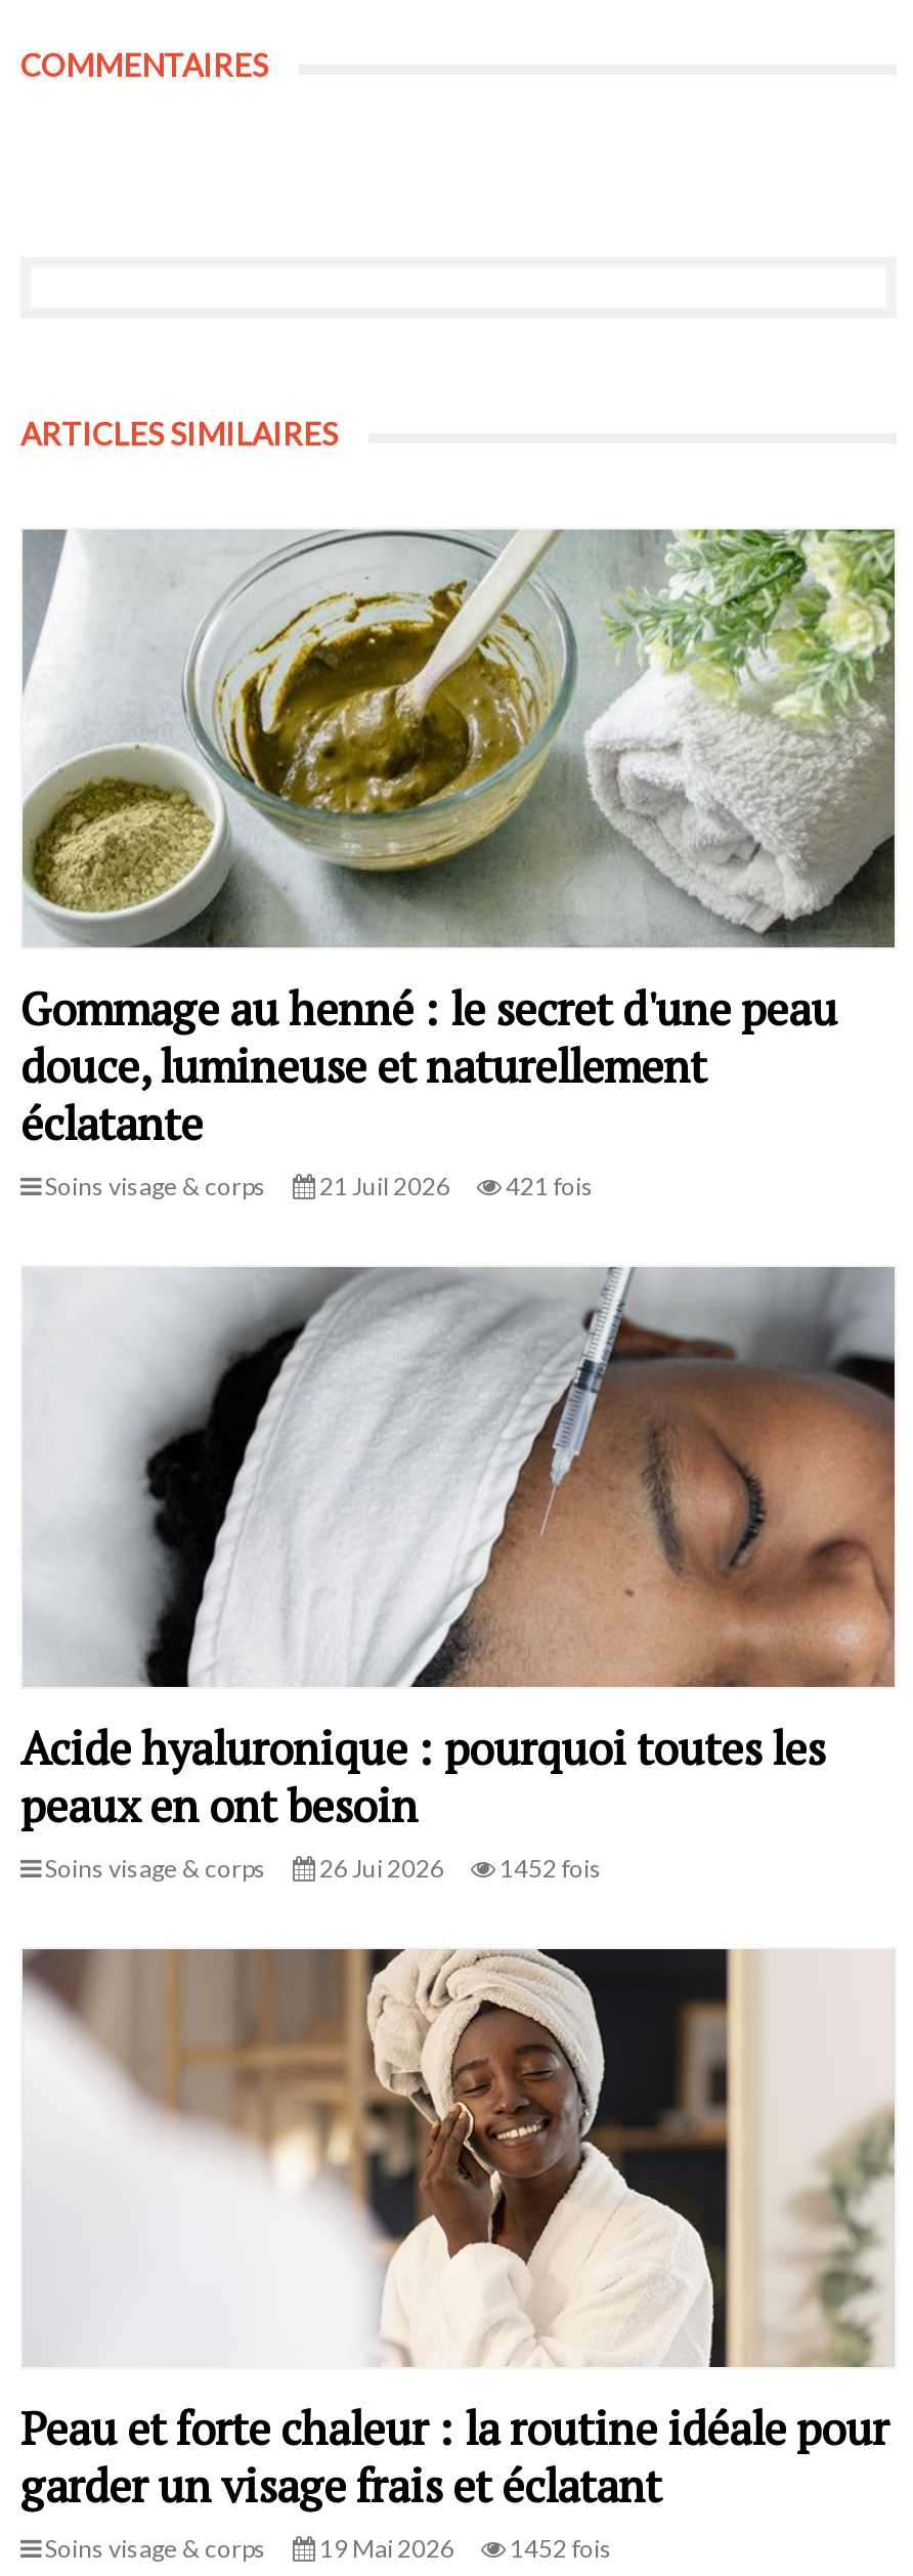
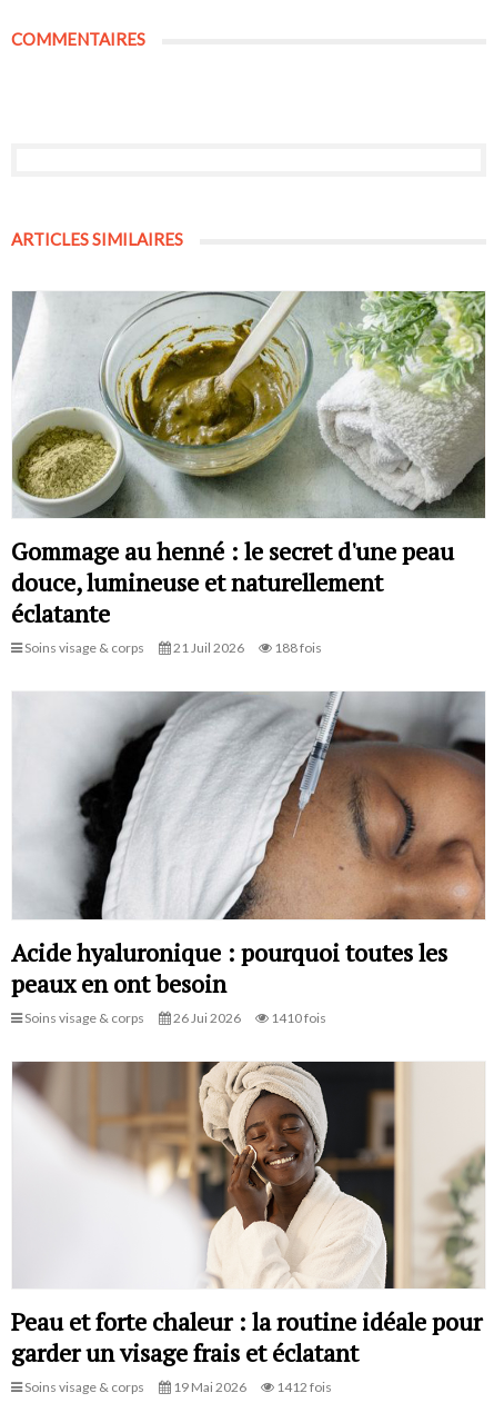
[41,1172,594,1202] Soins visage & corps 21 Juil 2026 421 fois -> [22,640,322,656] Soins visage & corps 21 Juil 2026 188 fois
[41,1853,602,1883] Soins visage & corps 26 Jui 2026 1452 fois -> [22,1009,326,1026] Soins visage & corps 26 Jui 2026 1410 fois
[41,2534,612,2565] Soins visage & corps 19 Mai 2026 1452 fois -> [22,1379,332,1396] Soins visage & corps 19 Mai 2026 1412 fois

